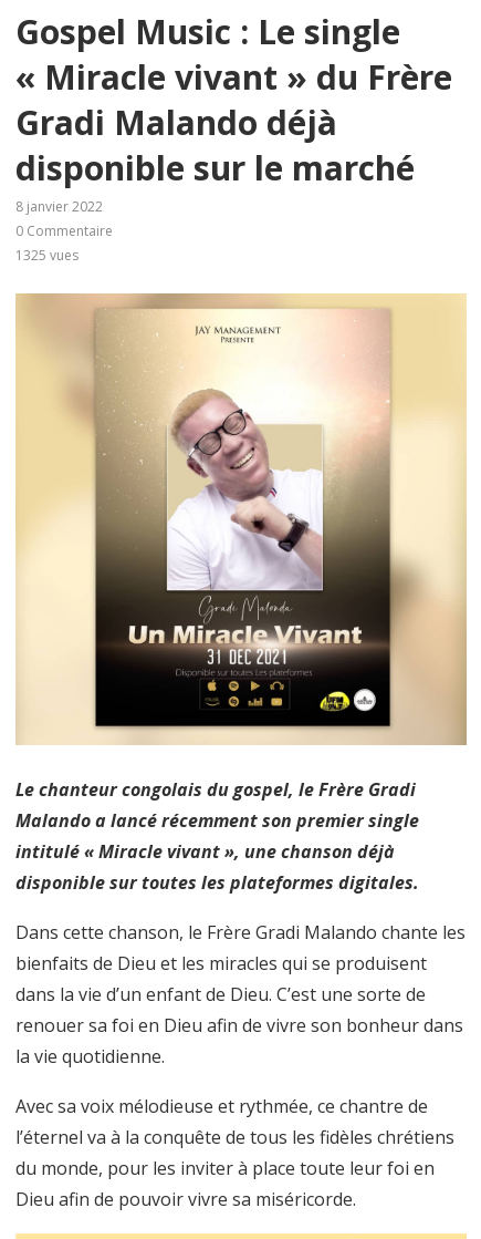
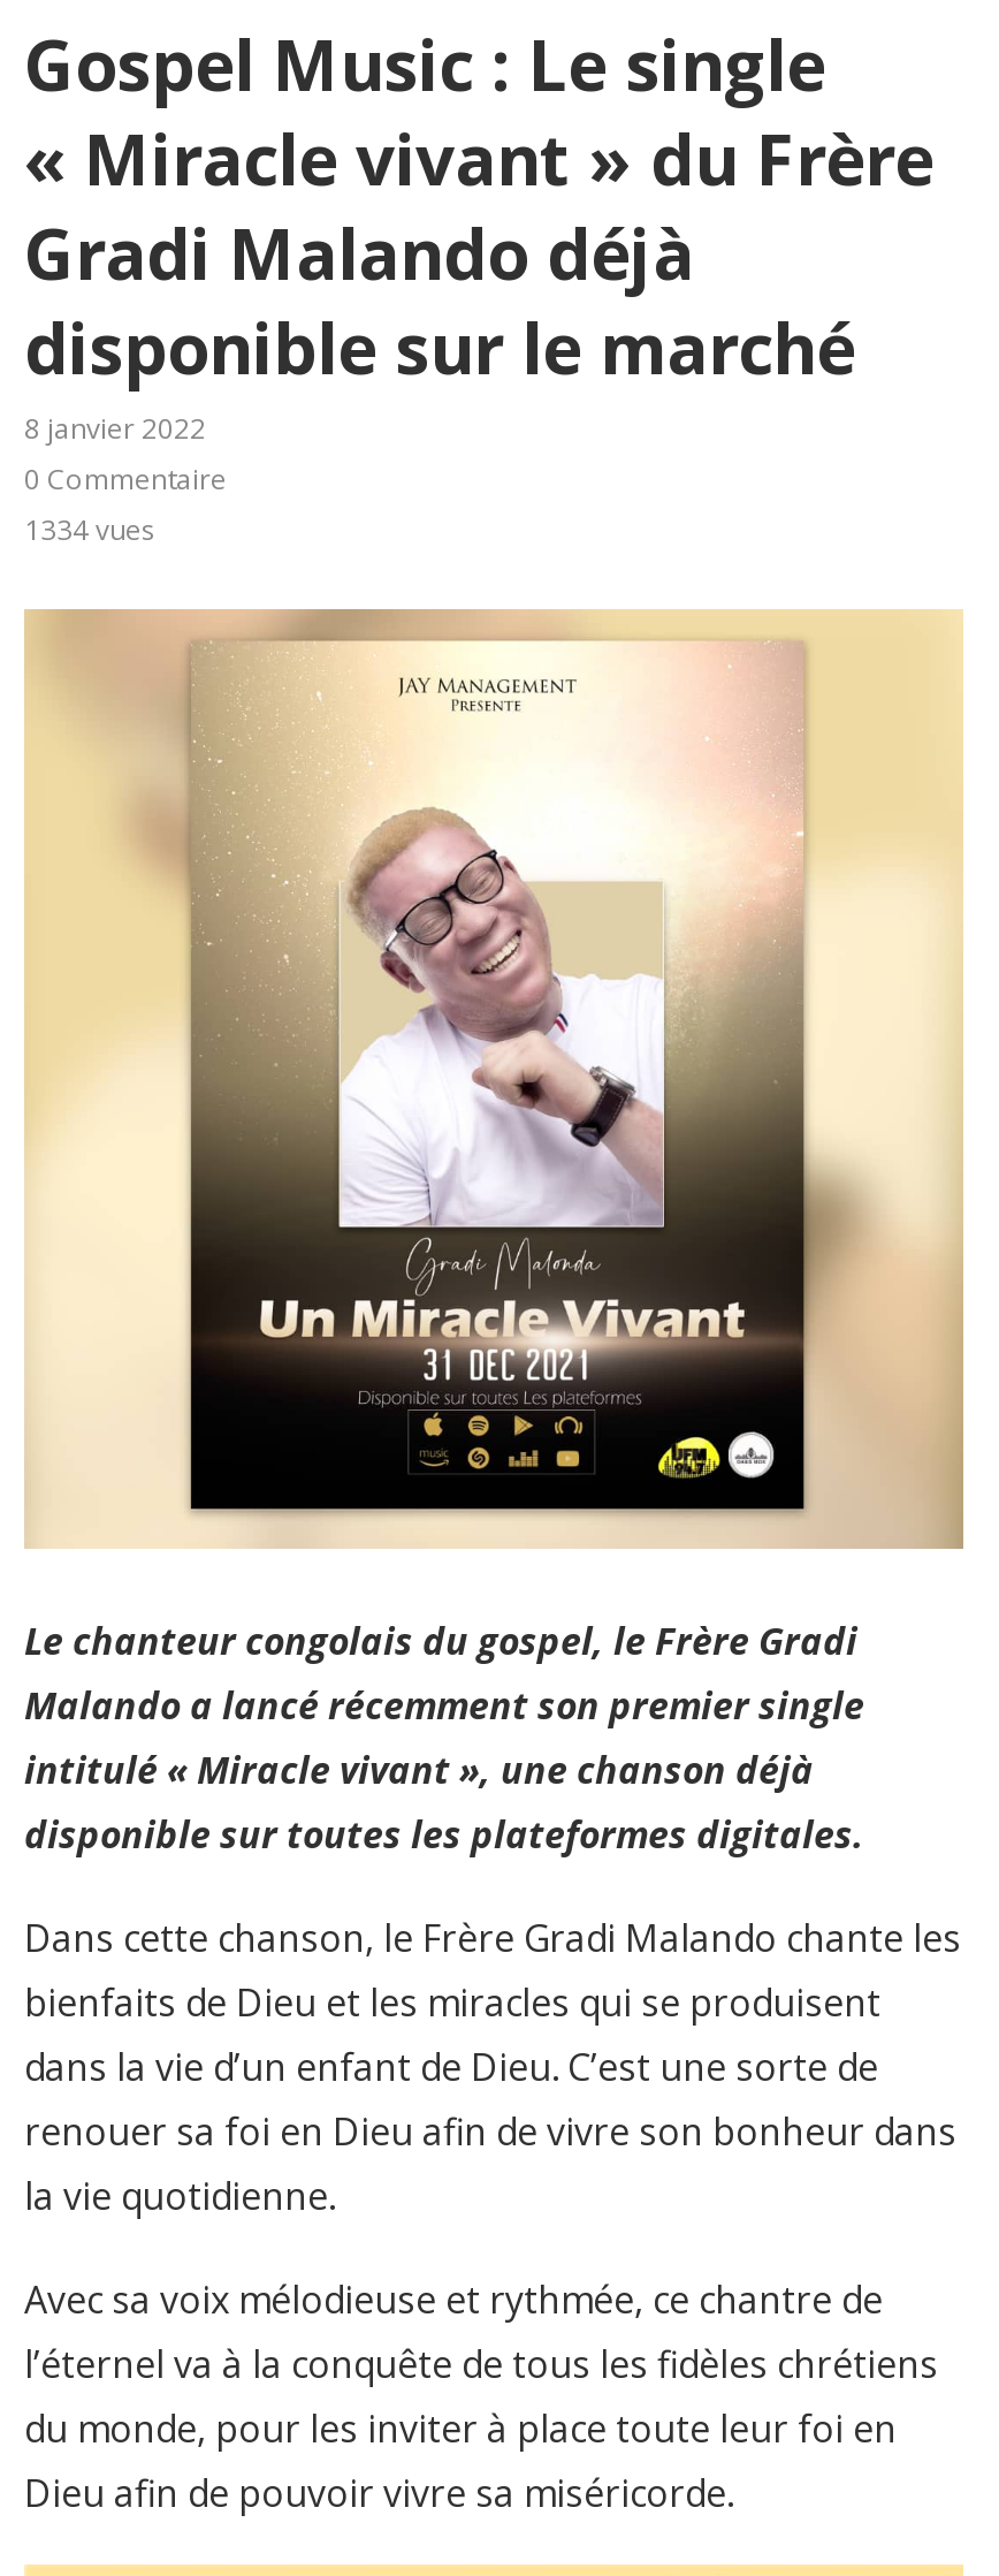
[15,246,79,265] 1325 vues -> [24,510,155,549] 1334 vues

